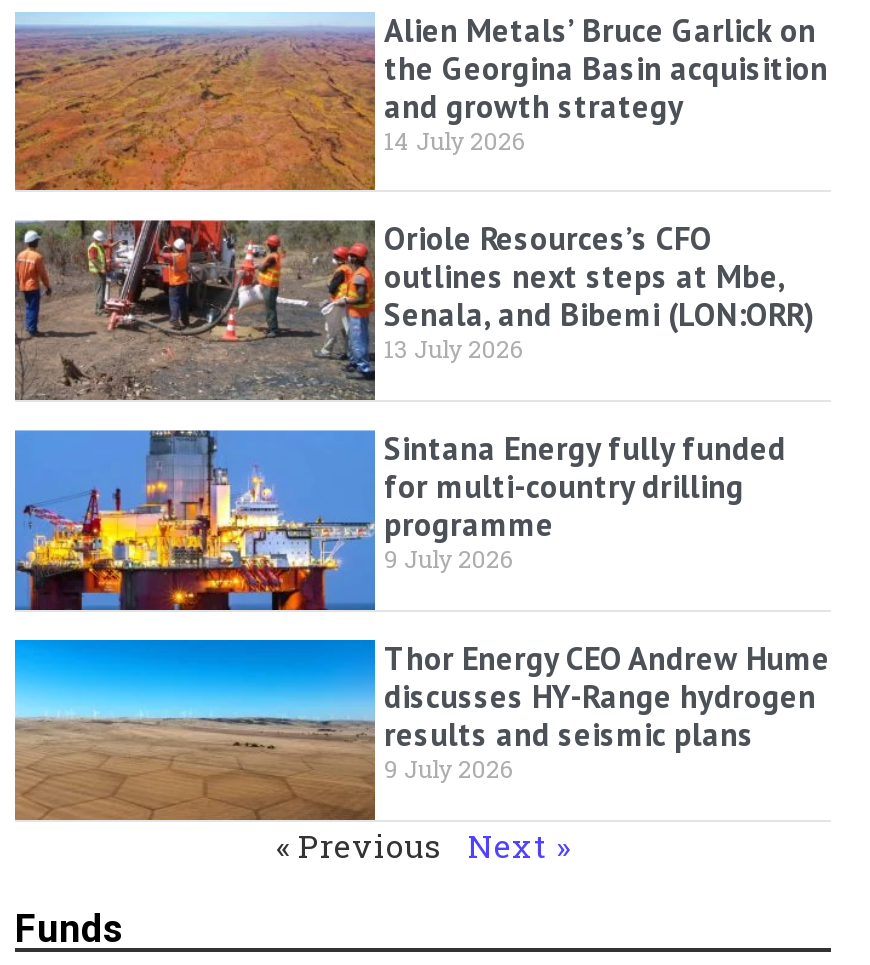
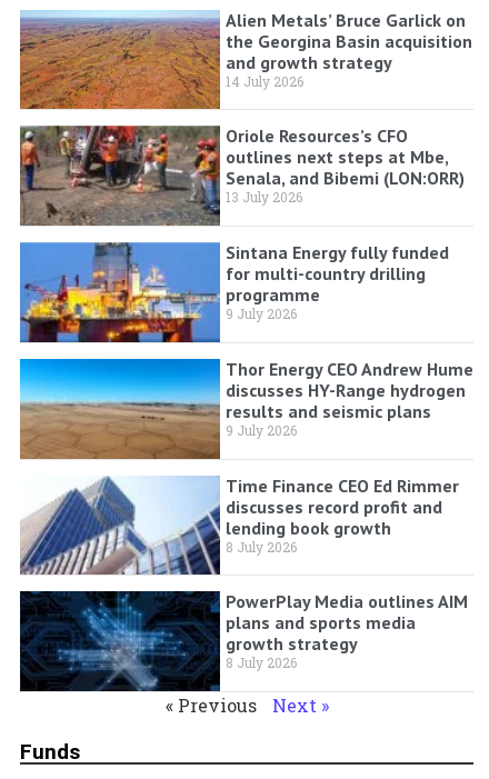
none -> [19,590,221,692] [image]
none -> [20,474,467,671] [image] | Time Finance CEO Ed Rimmer | discusses record profit and | lending book growth | 8 July 2026 | PowerPlay Media outlines AIM | plans and sports media | growth strategy | 8 July 2026

